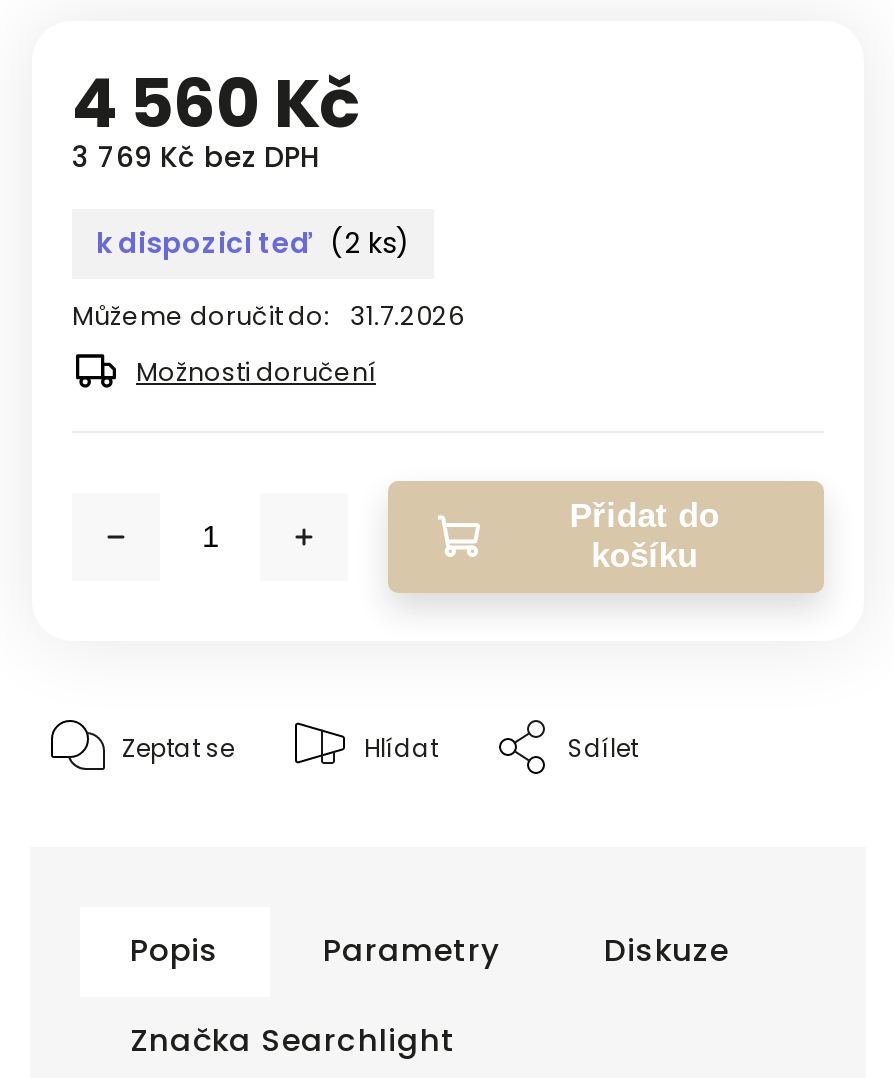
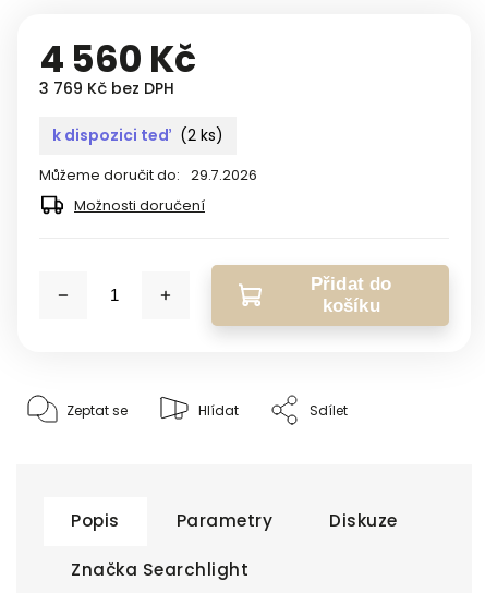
[72,299,464,333] Můžeme doručit do: 31.7.2026 -> [39,166,257,184] Můžeme doručit do: 29.7.2026

